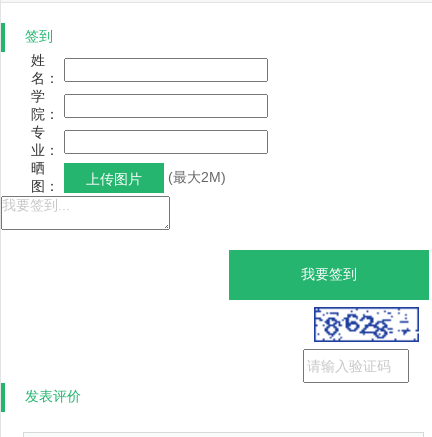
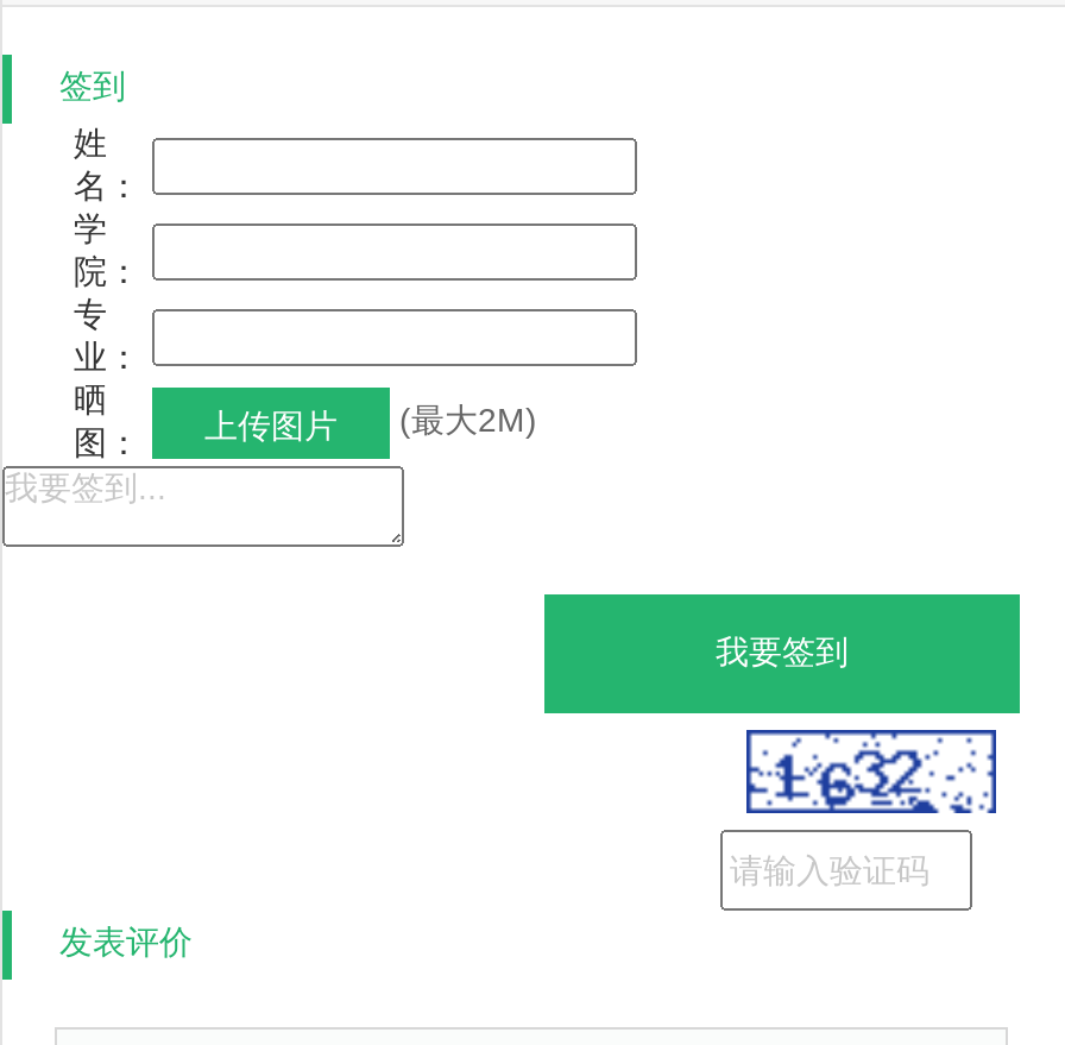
[315,308,416,343] [image] -> [749,732,994,813] [image]

